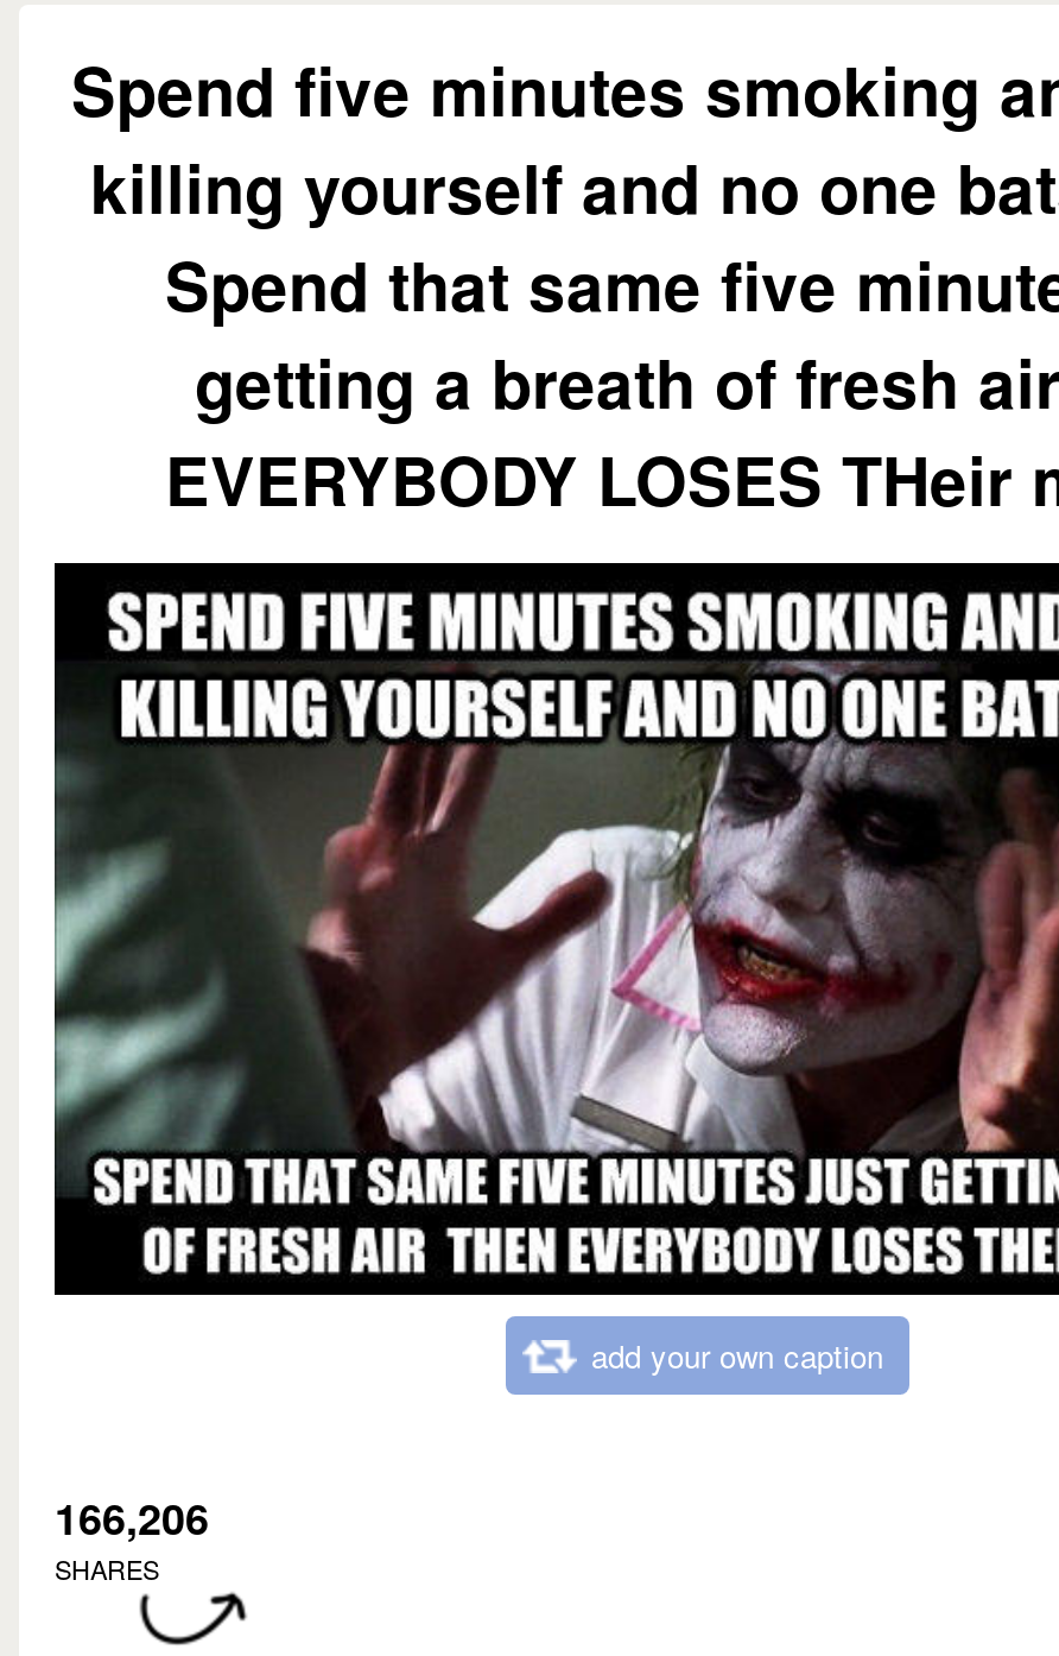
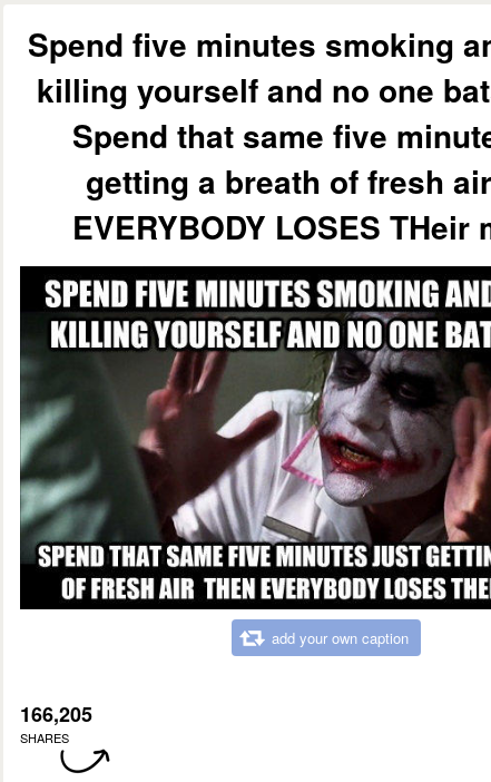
[55,1487,209,1549] 166,206 -> [20,700,92,729] 166,205

